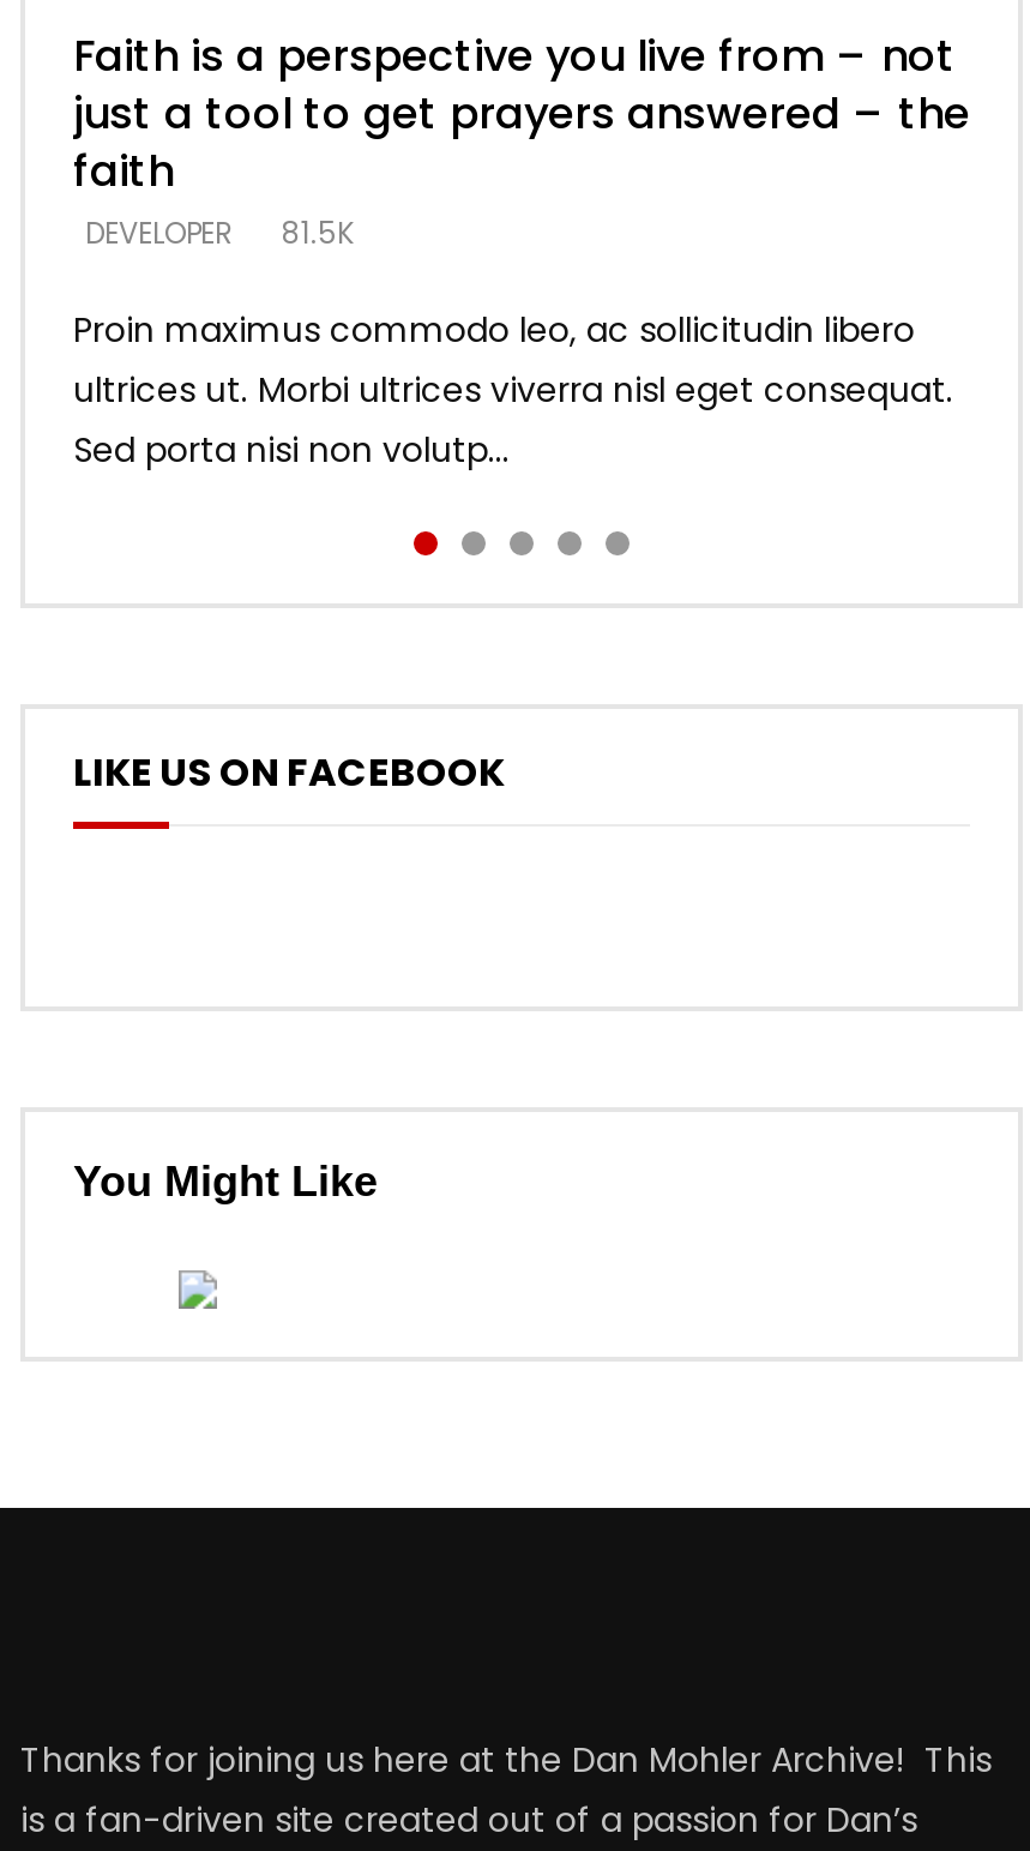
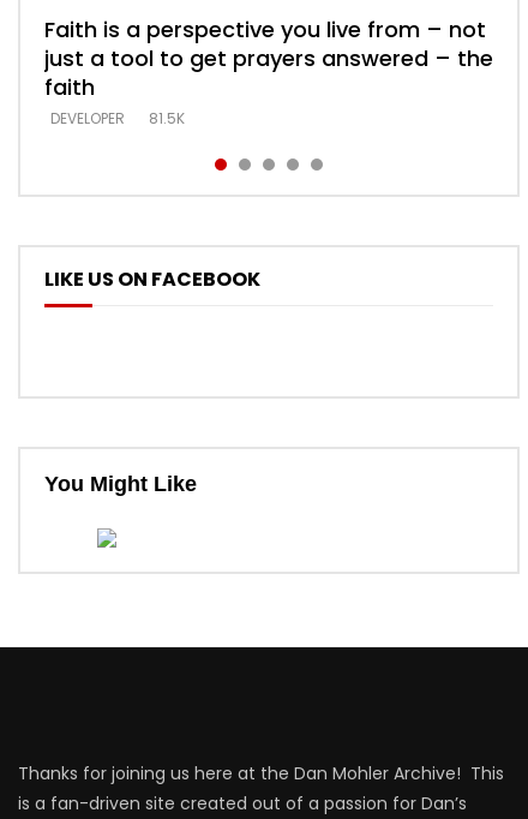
[73,307,953,475] Proin maximus commodo leo, ac sollicitudin libero | ultrices ut. Morbi ultrices viverra nisl eget consequat. | Sed porta nisi non volutp... -> none

